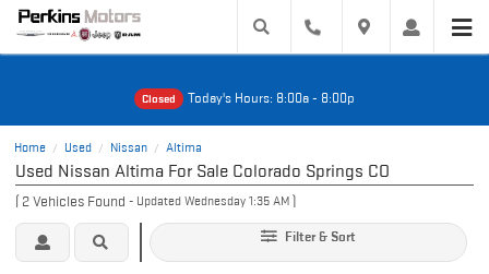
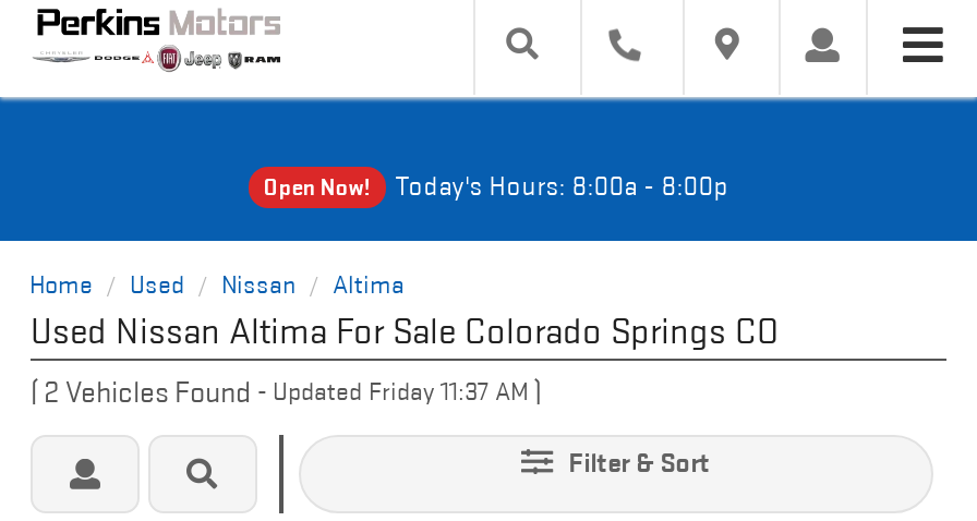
[142,91,175,104] Closed -> [263,173,370,199] Open Now!
[15,192,296,209] (2 Vehicles Found - Updated Wednesday 1:35 AM) -> [31,373,541,408] (2 Vehicles Found - Updated Friday 11:37 AM)

